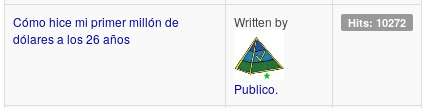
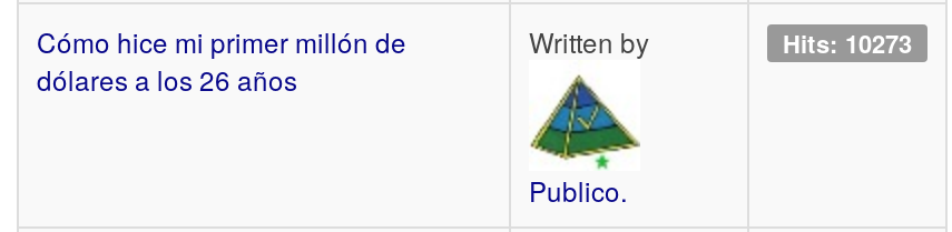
[348,15,406,30] Hits: 10272 -> [783,26,912,59] Hits: 10273

